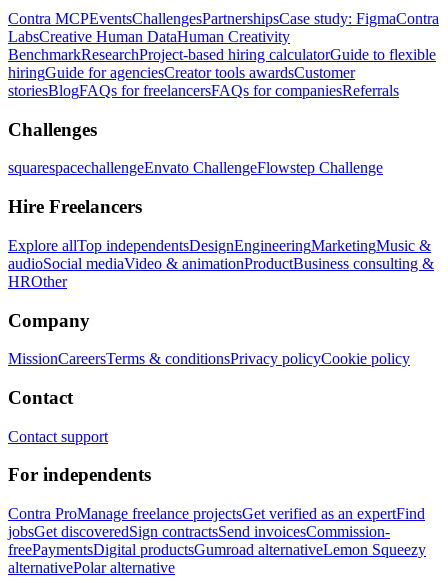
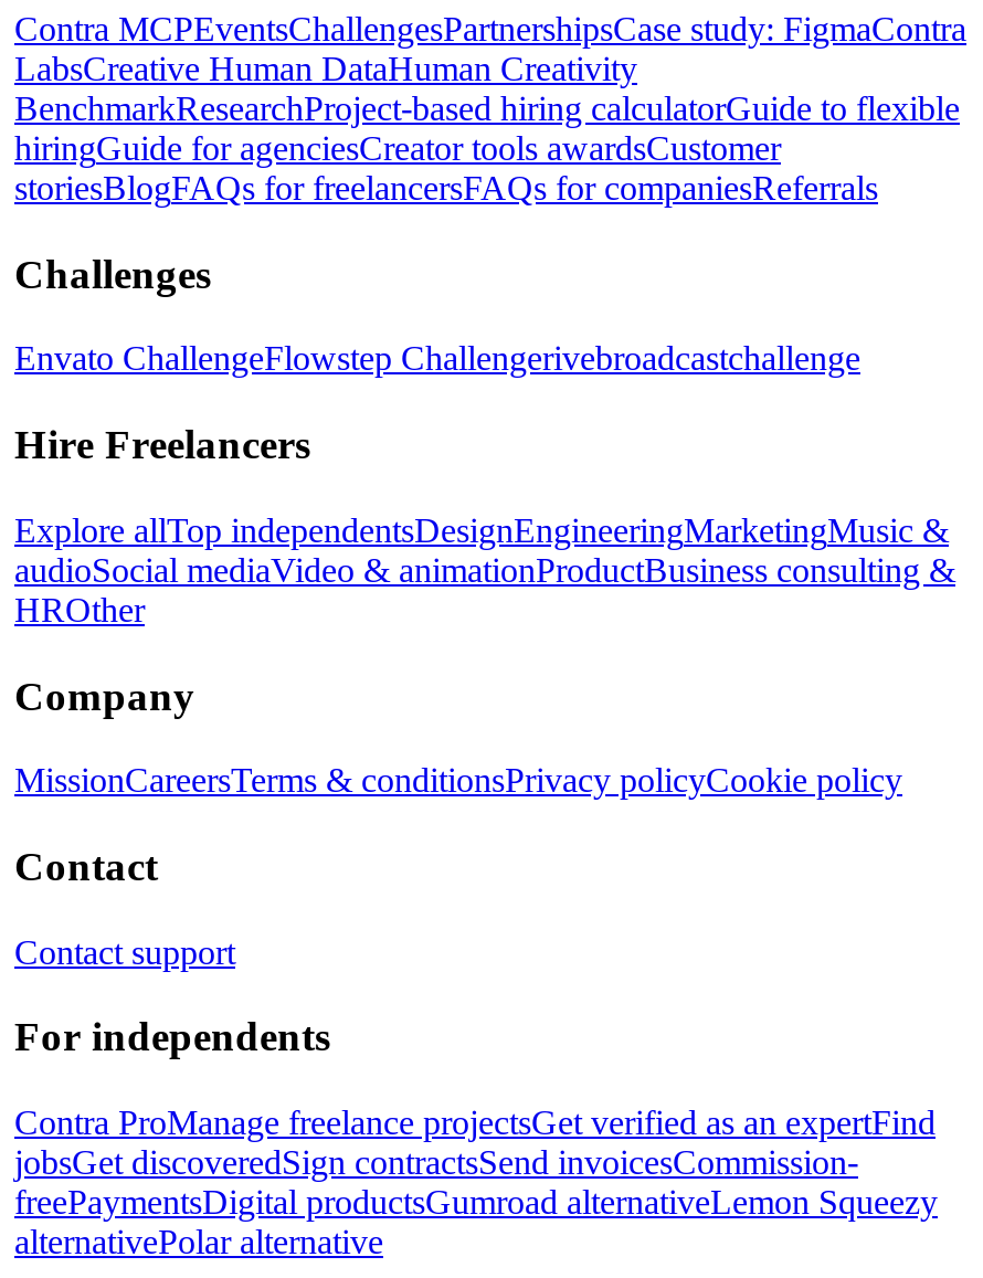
[8,159,383,176] squarespacechallengeEnvato ChallengeFlowstep Challenge -> [14,340,860,378] Envato ChallengeFlowstep Challengerivebroadcastchallenge

